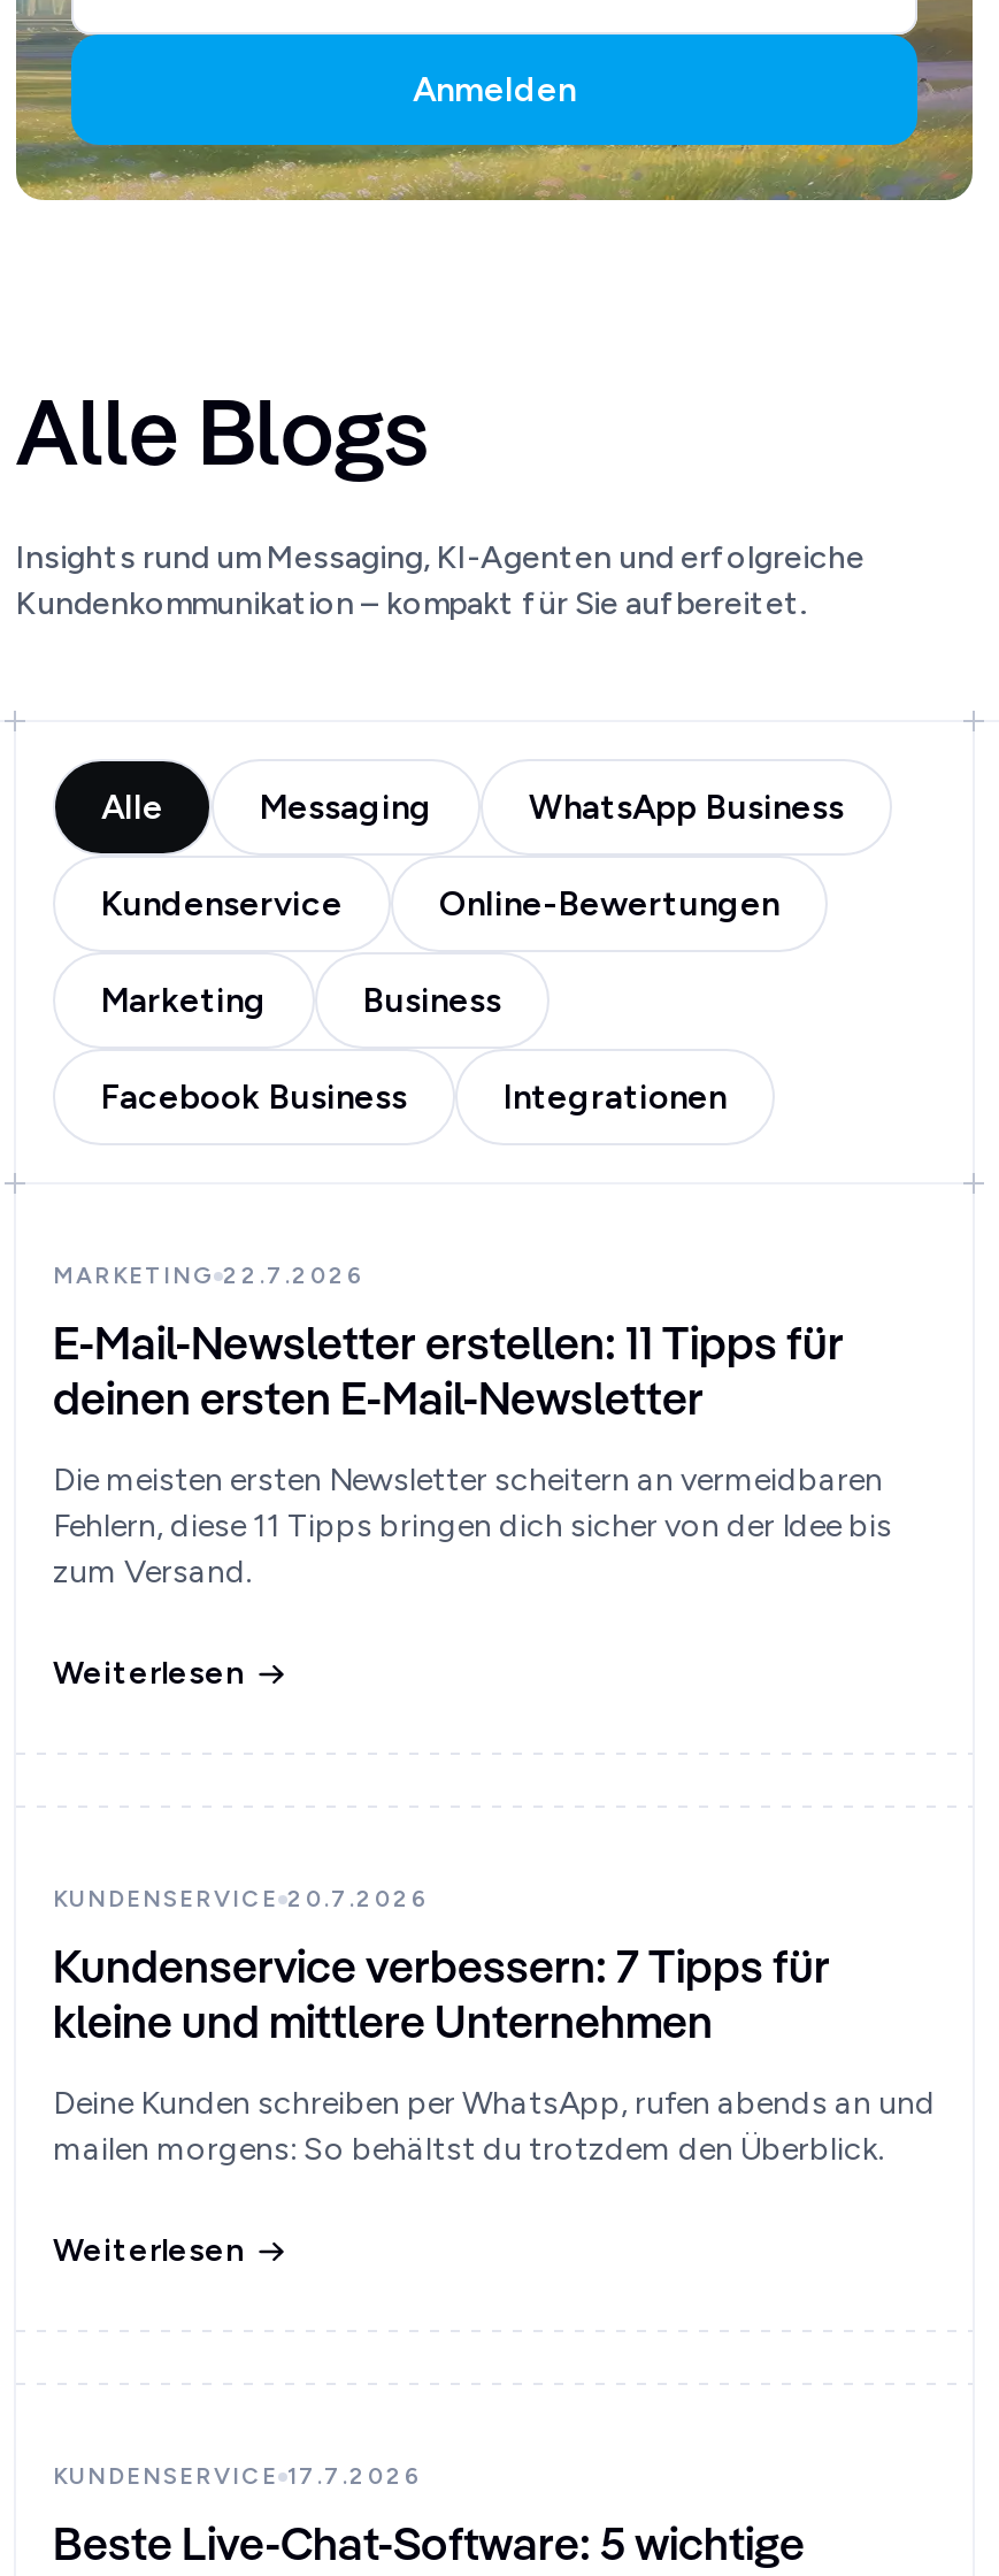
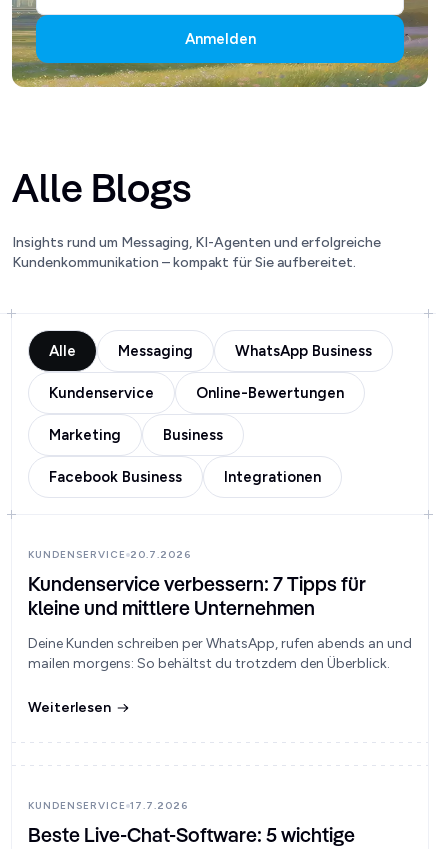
[53,1260,892,1693] MARKETING 22.7.2026 | E-Mail-Newsletter erstellen: 11 Tipps für | deinen ersten E-Mail-Newsletter | Die meisten ersten Newsletter scheitern an vermeidbaren | Fehlern, diese 11 Tipps bringen dich sicher von der Idee bis | zum Versand. | Weiterlesen -> none

